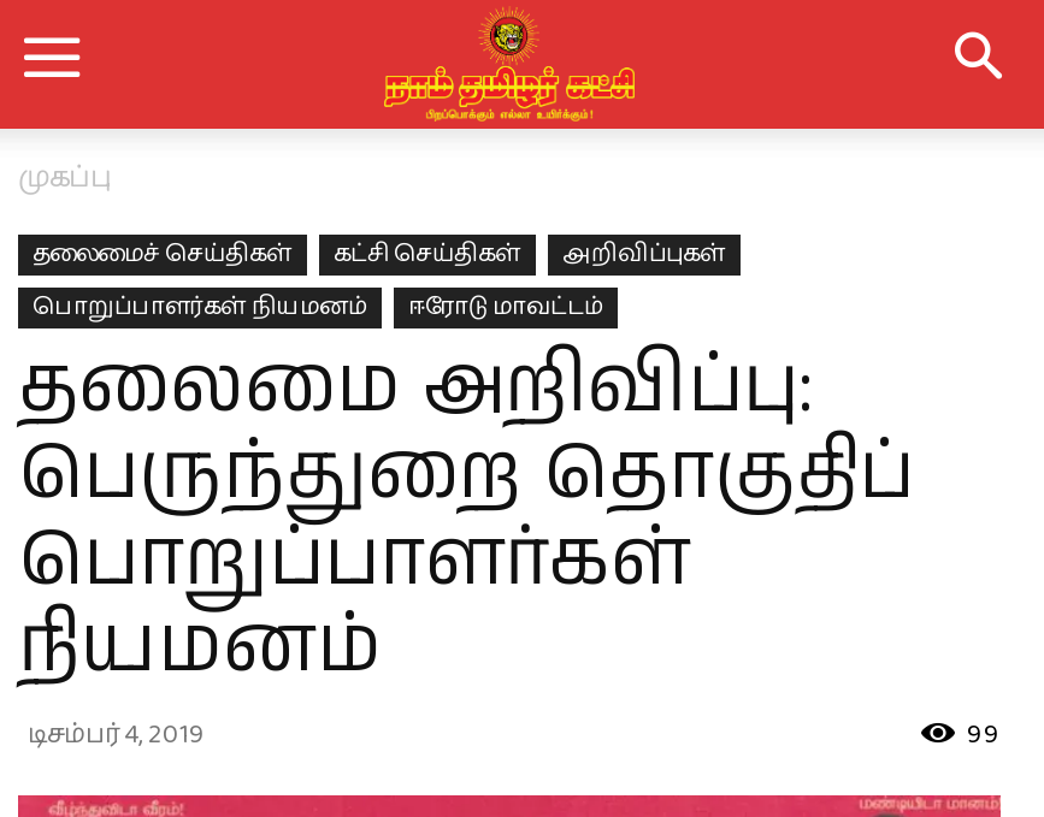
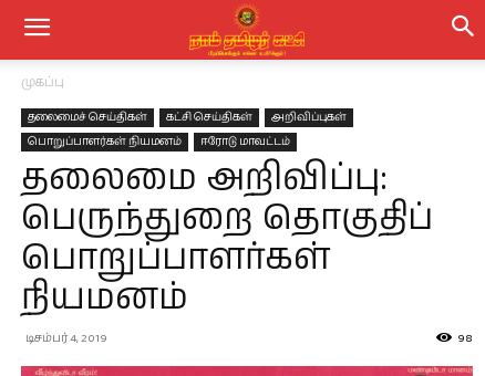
[967,714,1001,754] 99 -> [457,328,473,347] 98

